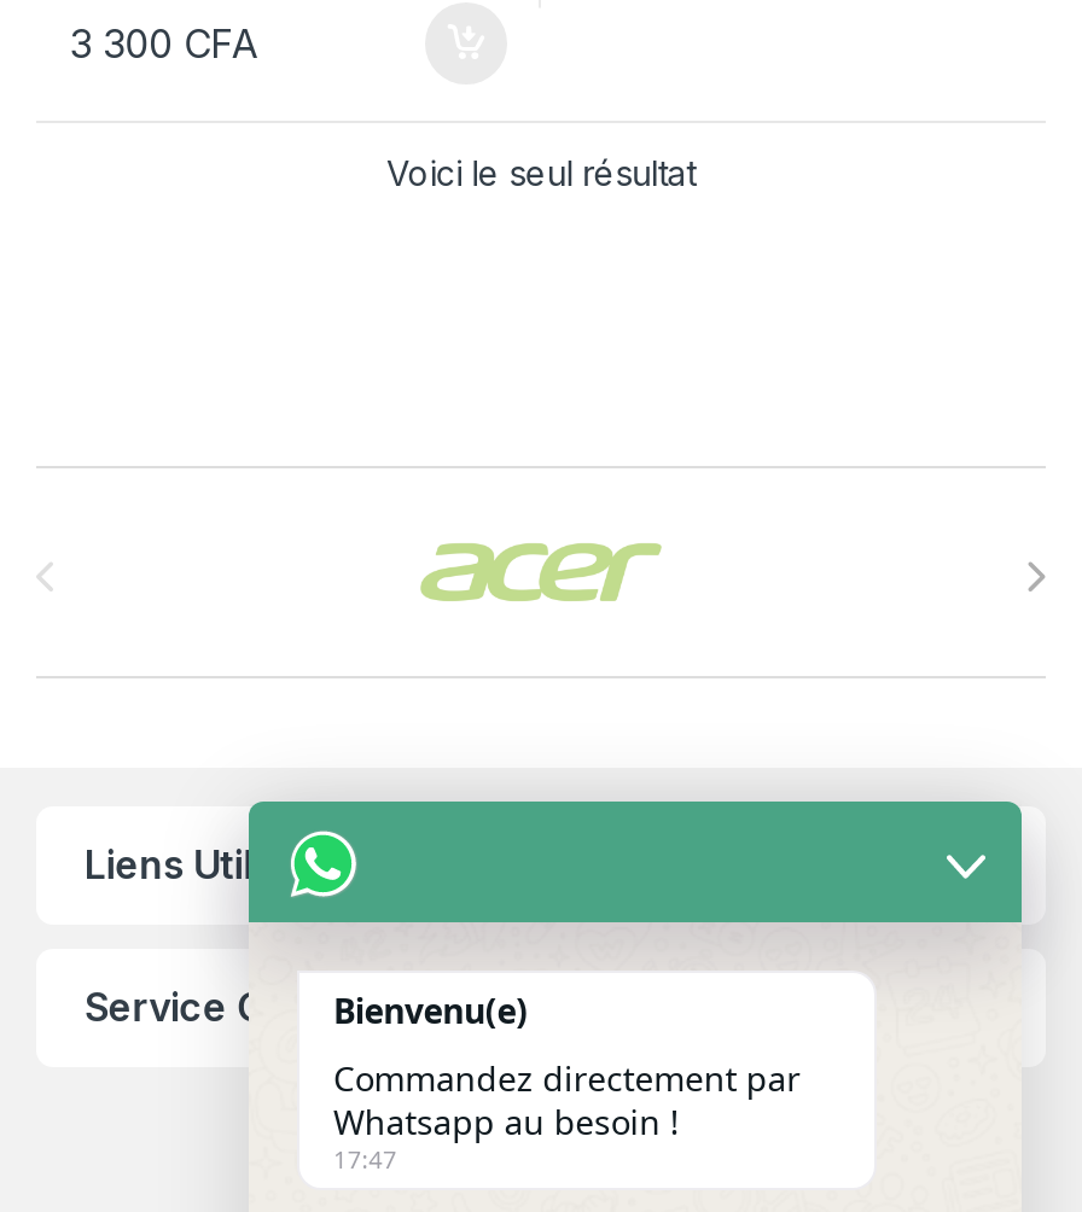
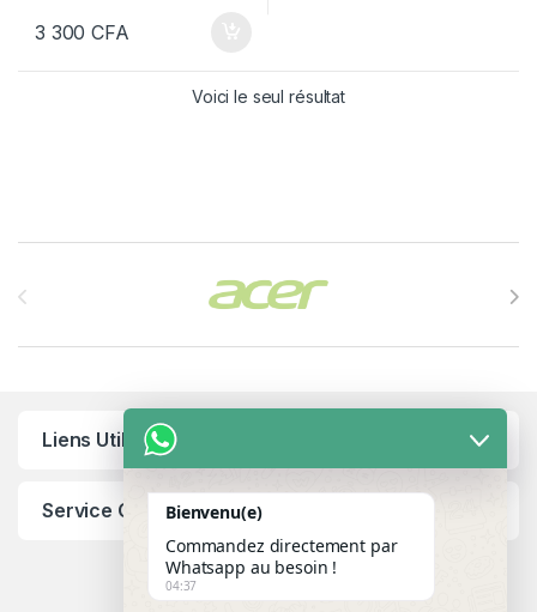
[333,1142,397,1176] 17:47 -> [165,577,197,594] 04:37

